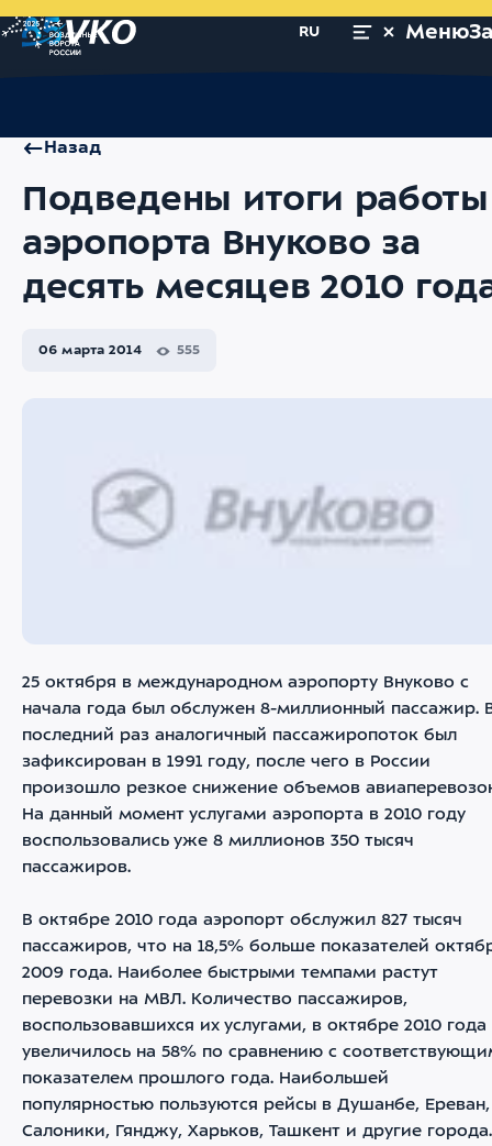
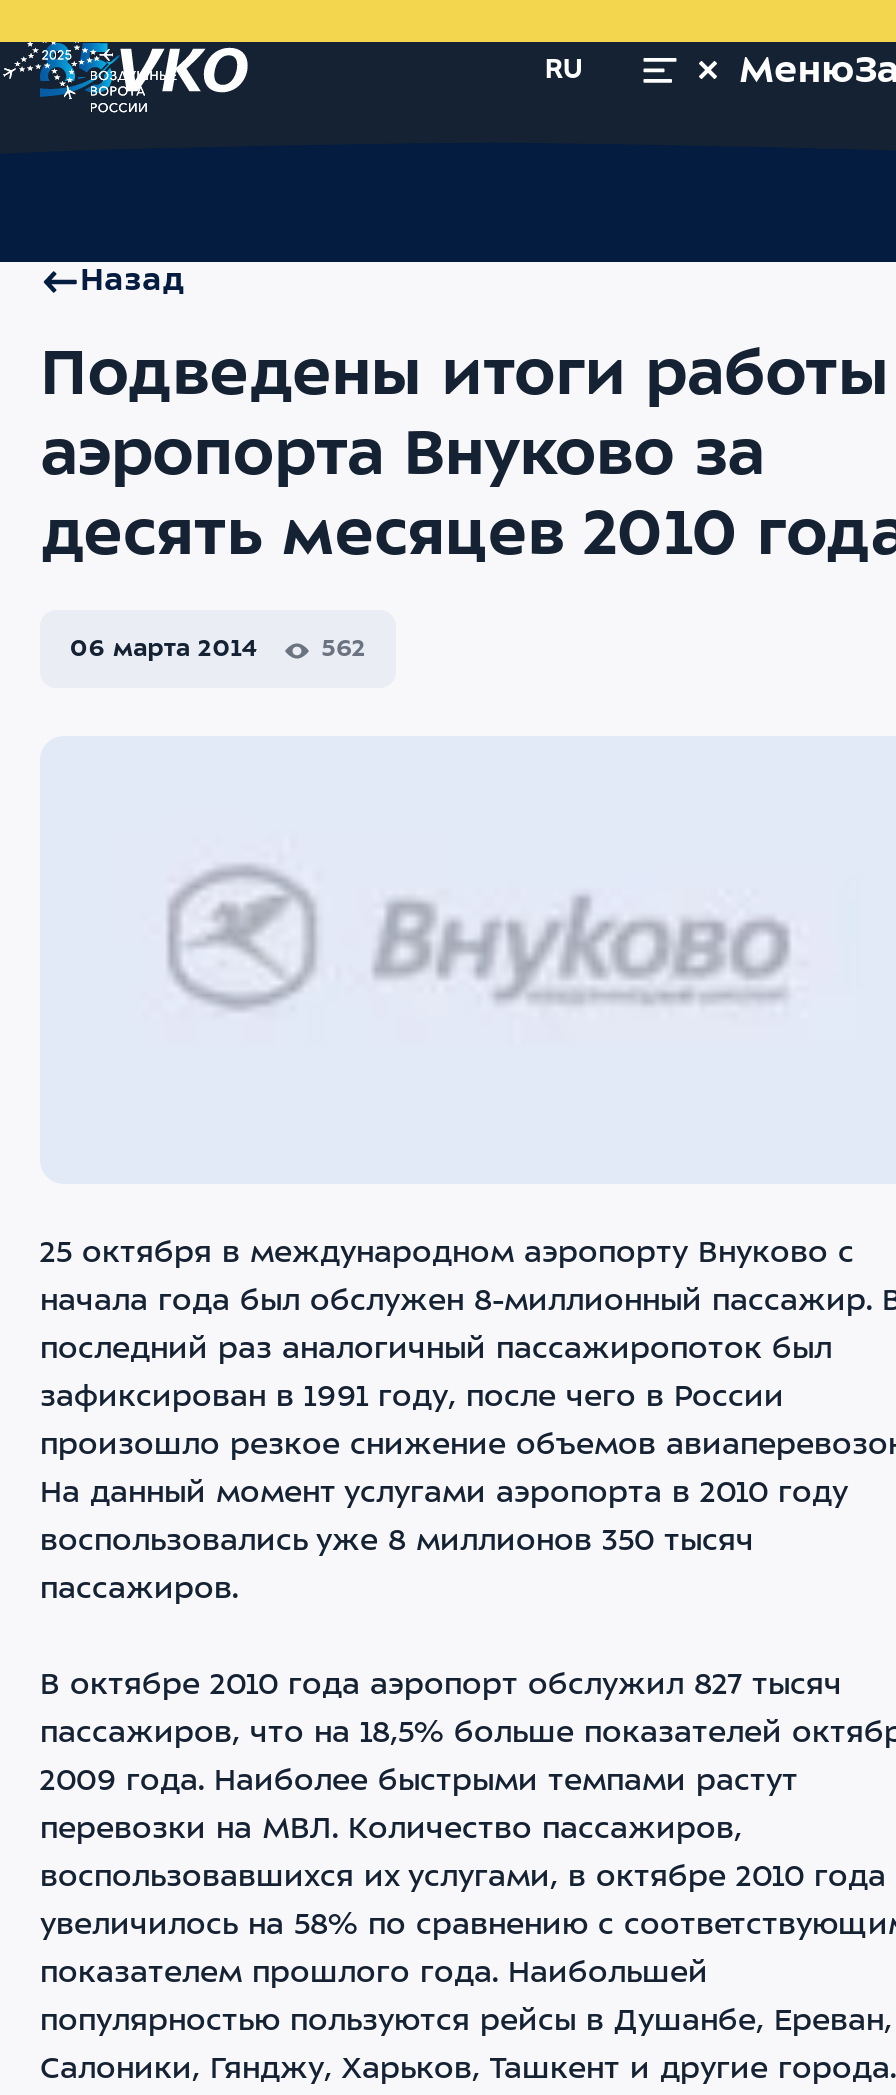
[176,344,200,357] 555 -> [321,638,366,662] 562

